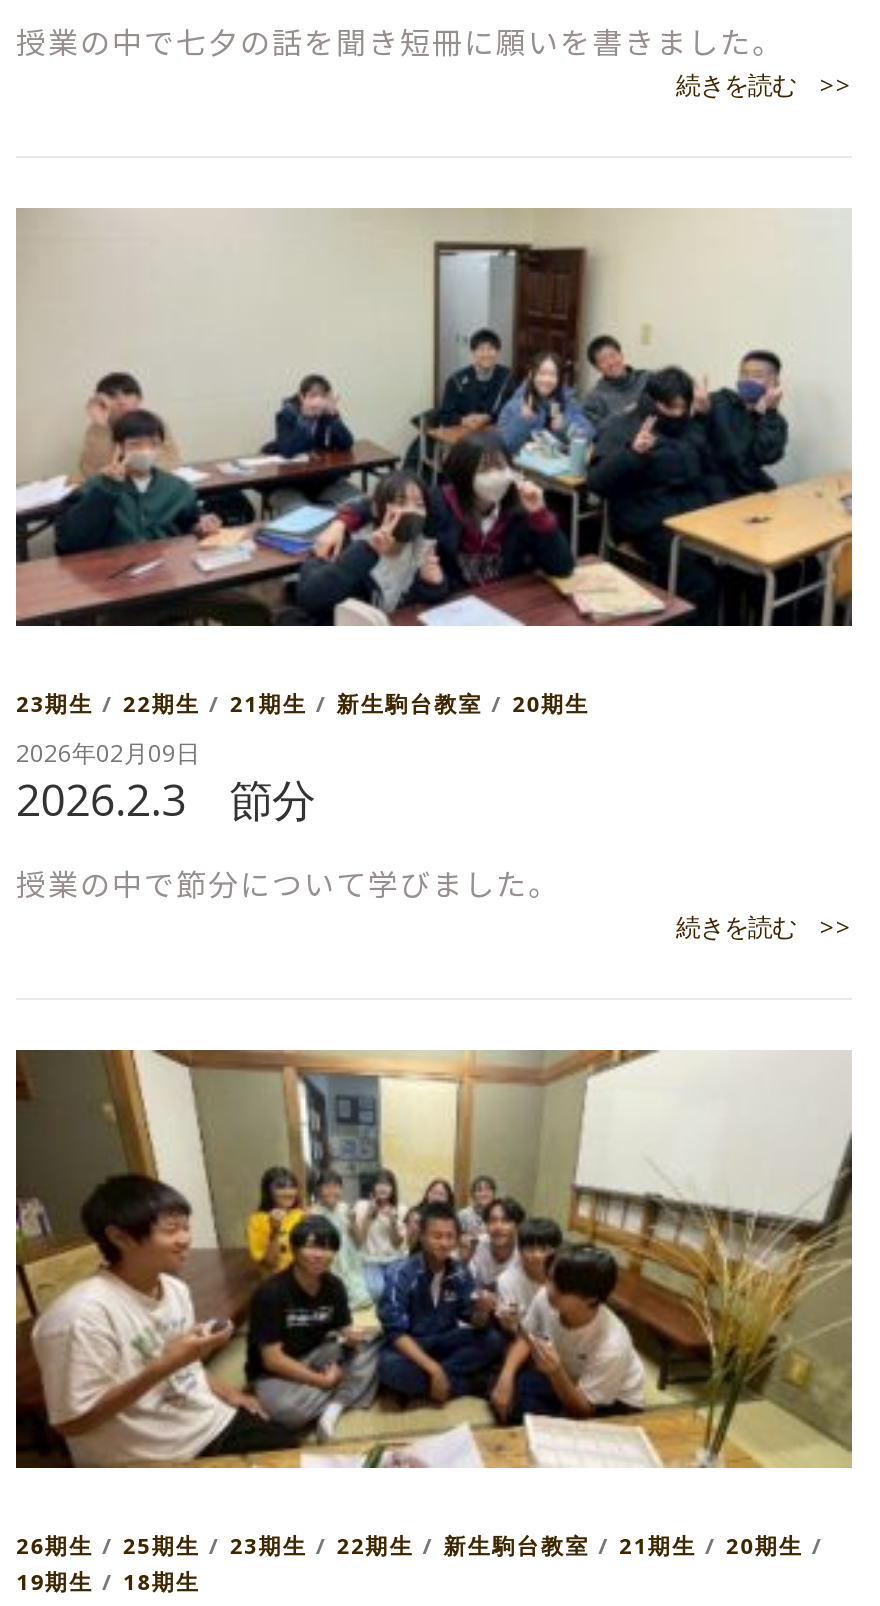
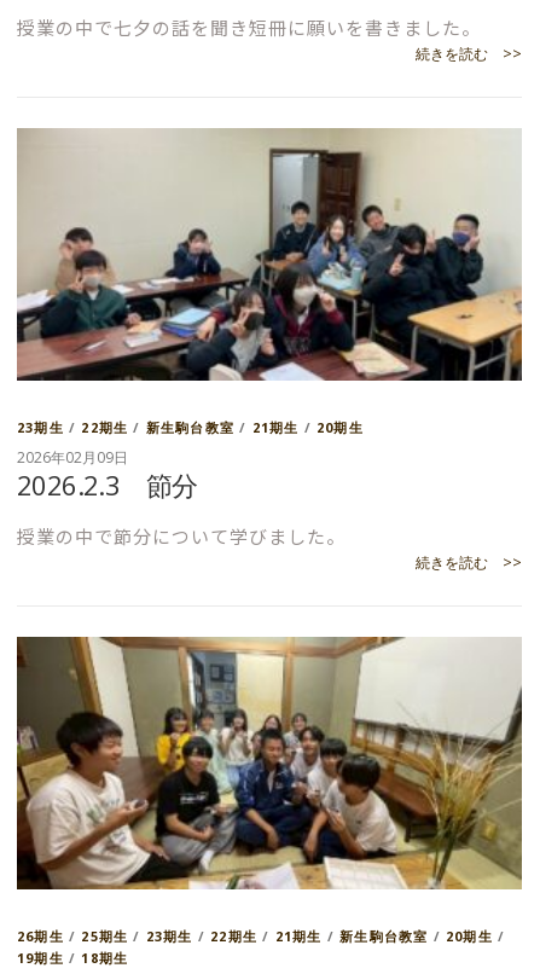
[16,688,590,718] 23期生/ 22期生/ 21期生/新生駒台教室/ 20期生 -> [17,418,364,436] 23期生/ 22期生/新生駒台教室/ 21期生/ 20期生
[16,1530,824,1560] 26期生/ 25期生/ 23期生/ 22期生/新生駒台教室/ 21期生/ 20期生/ -> [17,927,505,945] 26期生/ 25期生/ 23期生/ 22期生/ 21期生/新生駒台教室/ 20期生/

